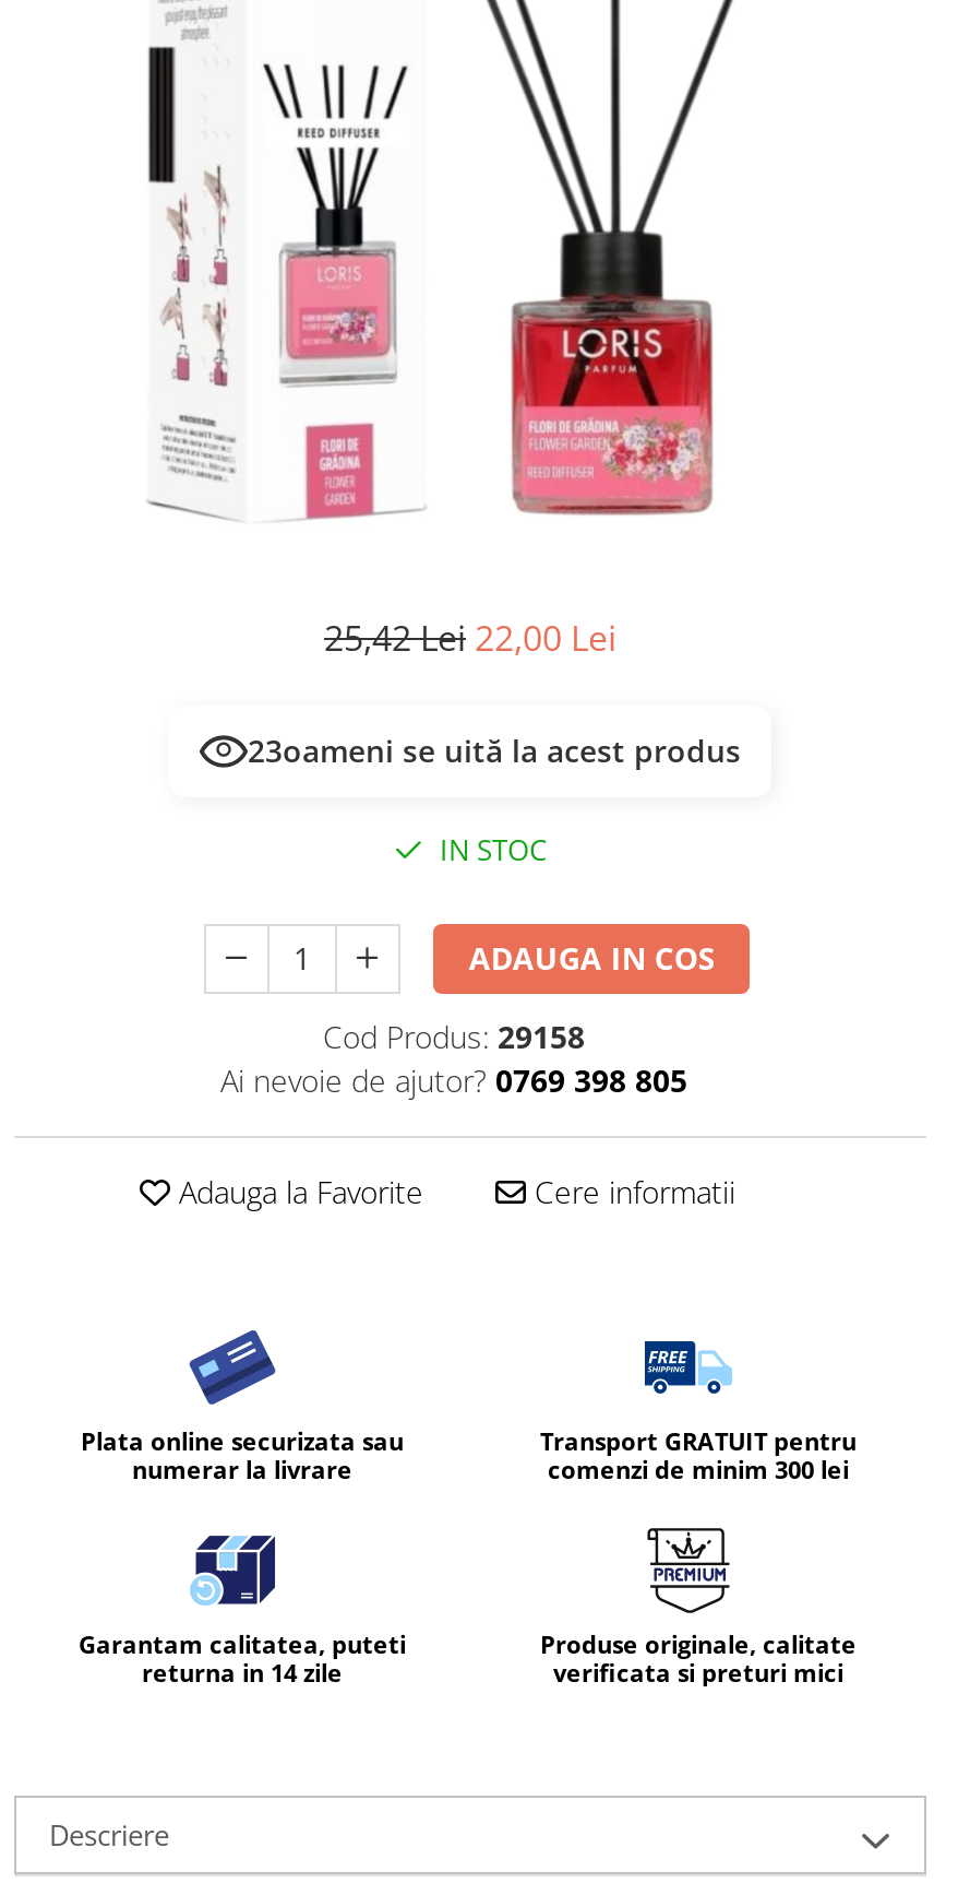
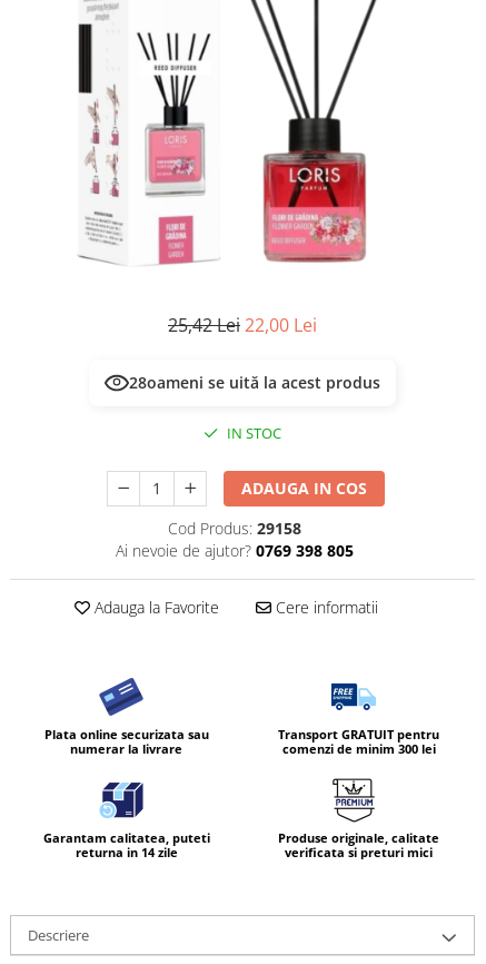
[248,730,741,771] 23oameni se uită la acest produs -> [129,372,380,393] 28oameni se uită la acest produs

